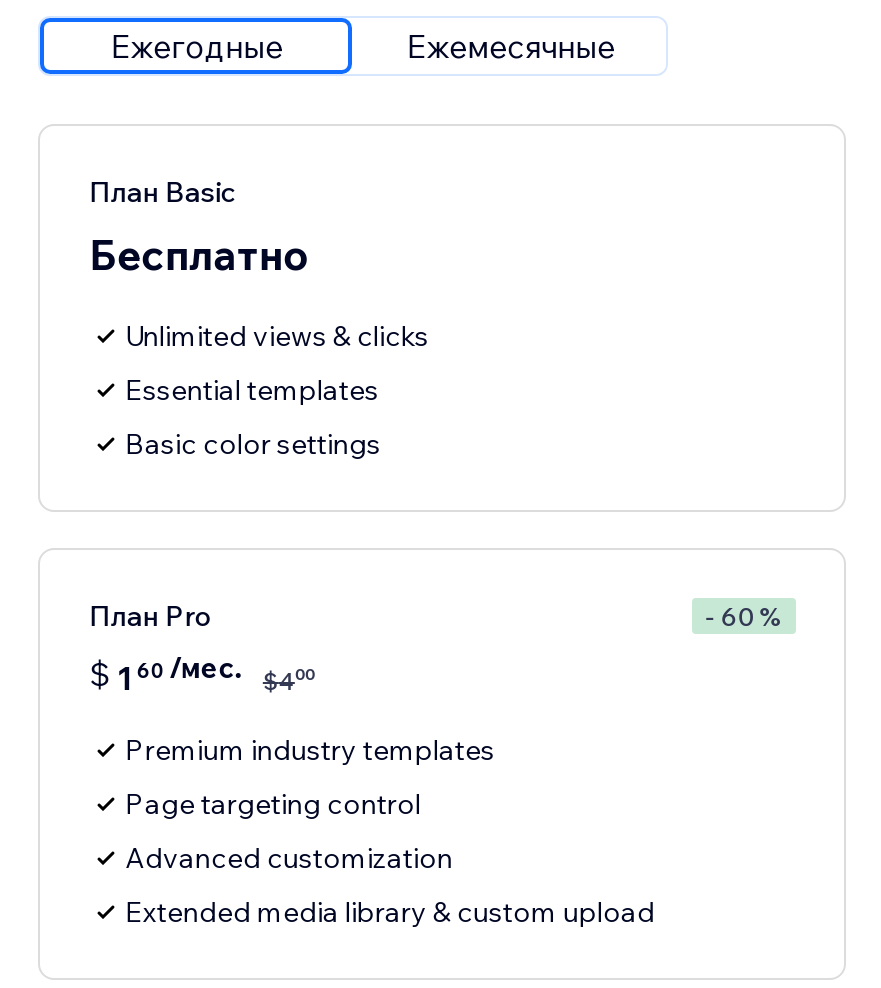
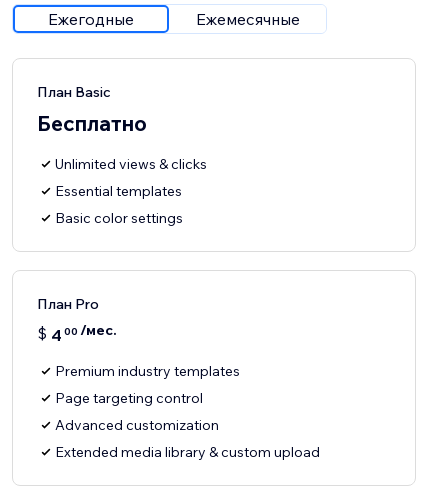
[89,600,781,698] - 60 % | $ 1 60 /мес. | $400 -> [37,321,117,345] $ 4 00 /мес.

